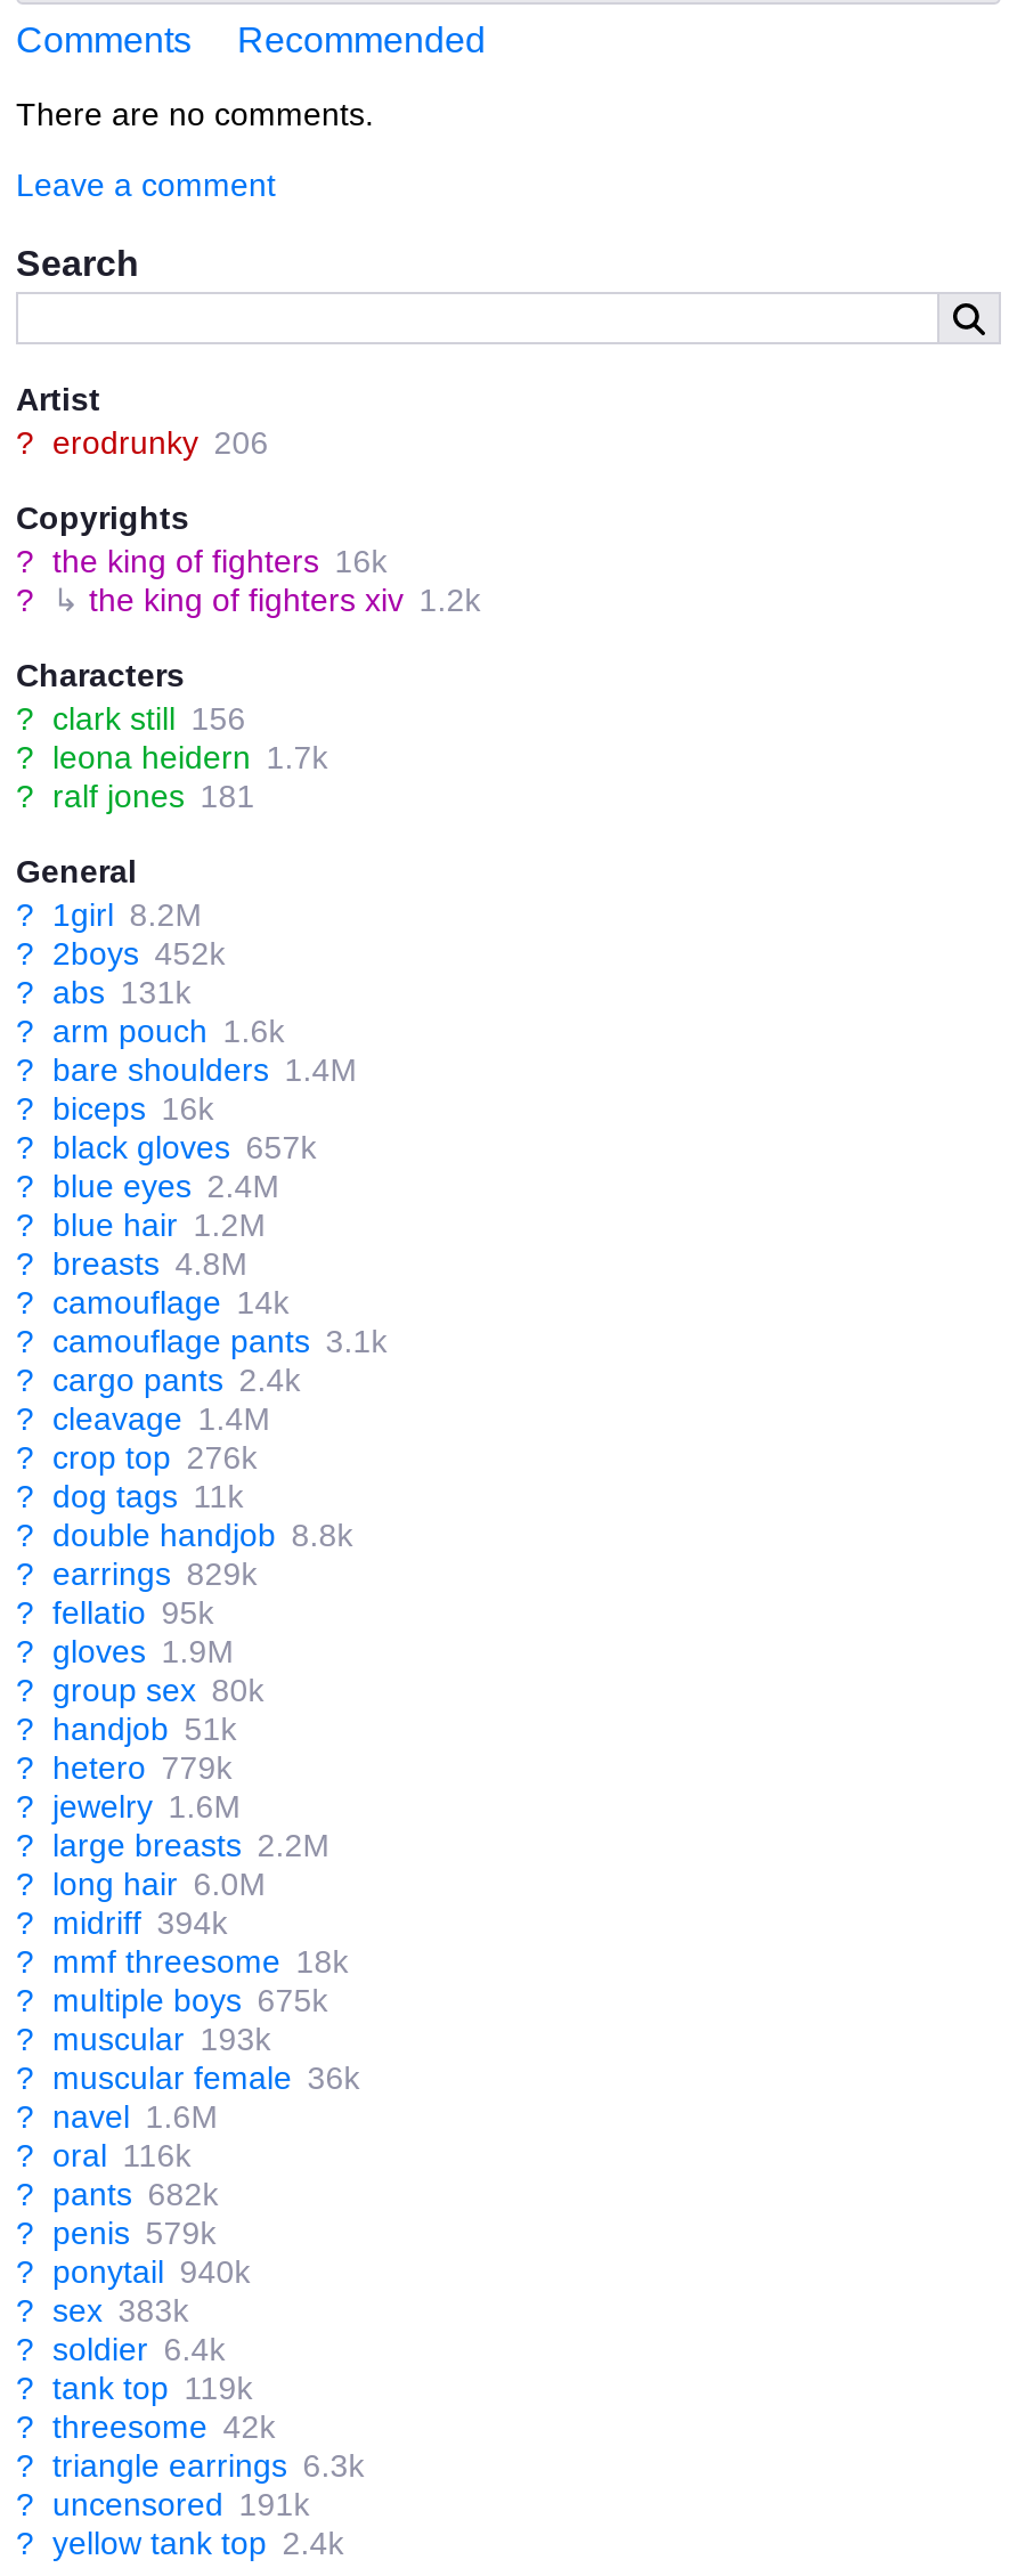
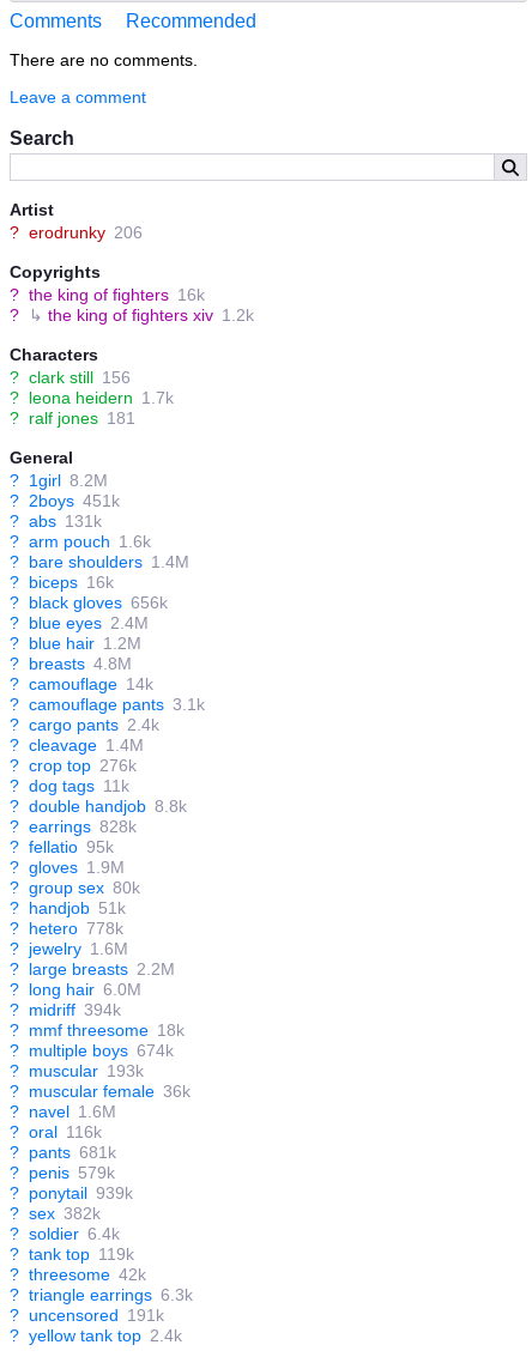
[16,935,225,971] ? 2boys 452k -> [10,491,120,510] ? 2boys 451k
[16,1128,316,1165] ? black gloves 657k -> [10,593,168,612] ? black gloves 656k
[16,1555,257,1591] ? earrings 829k -> [10,817,136,836] ? earrings 828k
[16,1749,232,1785] ? hetero 779k -> [10,918,123,938] ? hetero 778k
[16,1981,328,2018] ? multiple boys 675k -> [10,1041,173,1060] ? multiple boys 674k
[16,2175,218,2212] ? pants 682k -> [10,1142,116,1162] ? pants 681k
[16,2253,250,2289] ? ponytail 940k -> [10,1183,133,1202] ? ponytail 939k
[16,2292,189,2328] ? sex 383k -> [10,1203,100,1223] ? sex 382k

